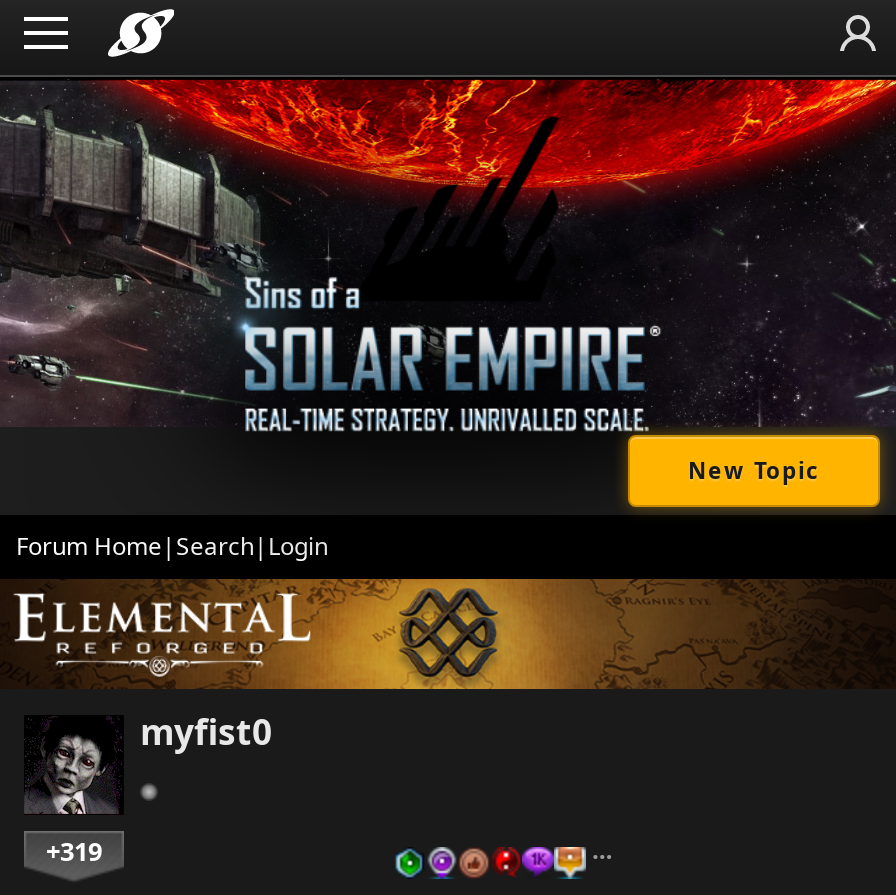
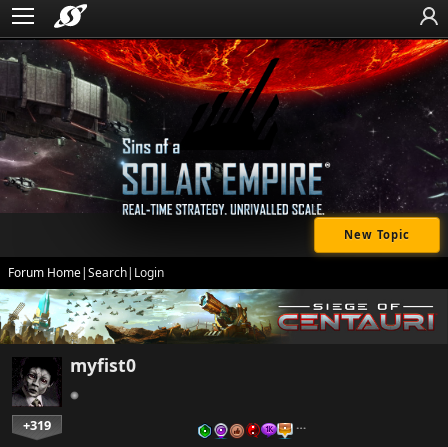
[6,577,890,691] [image] -> [3,288,445,345] [image]

